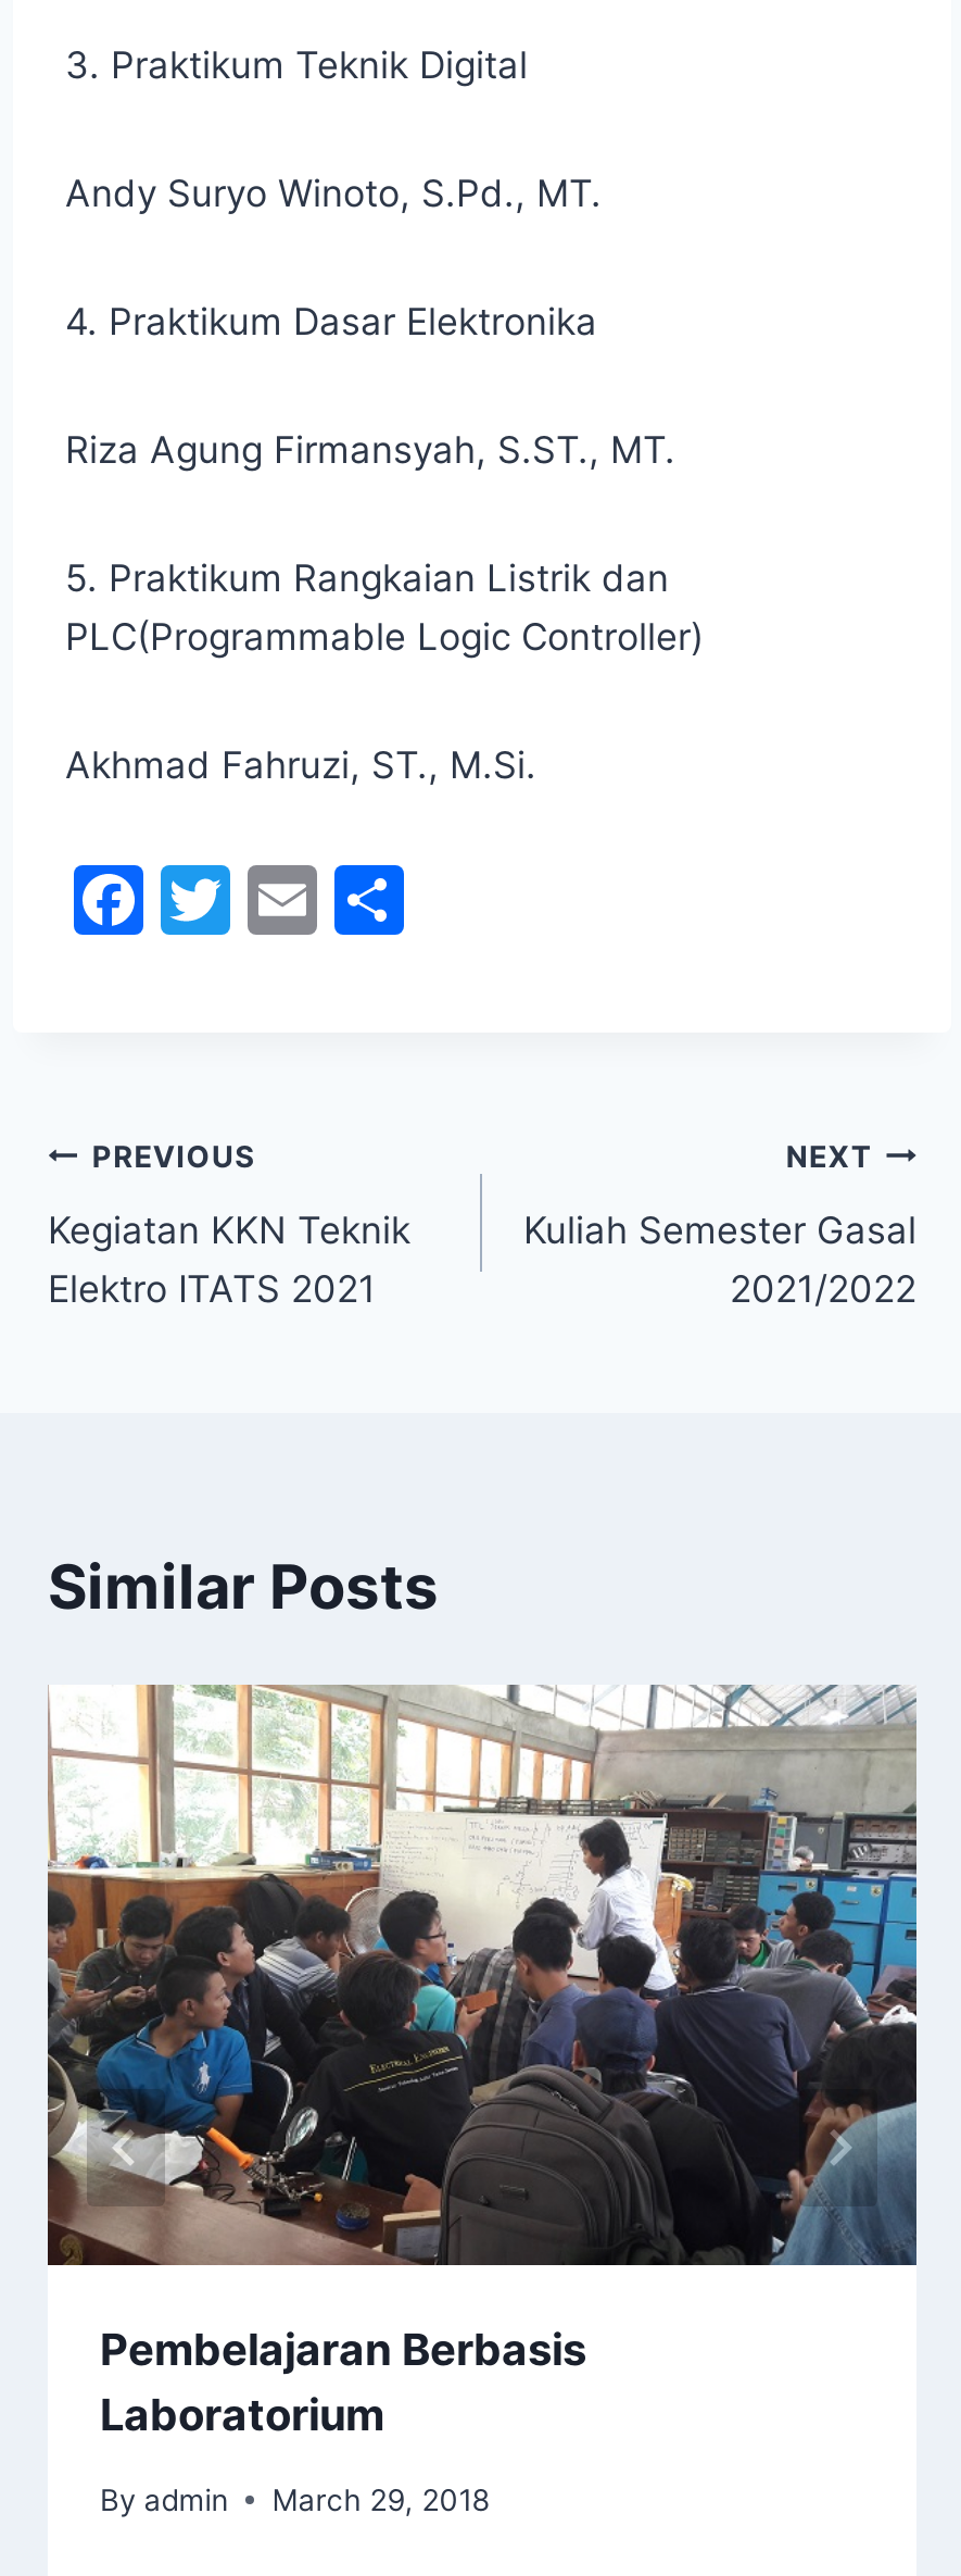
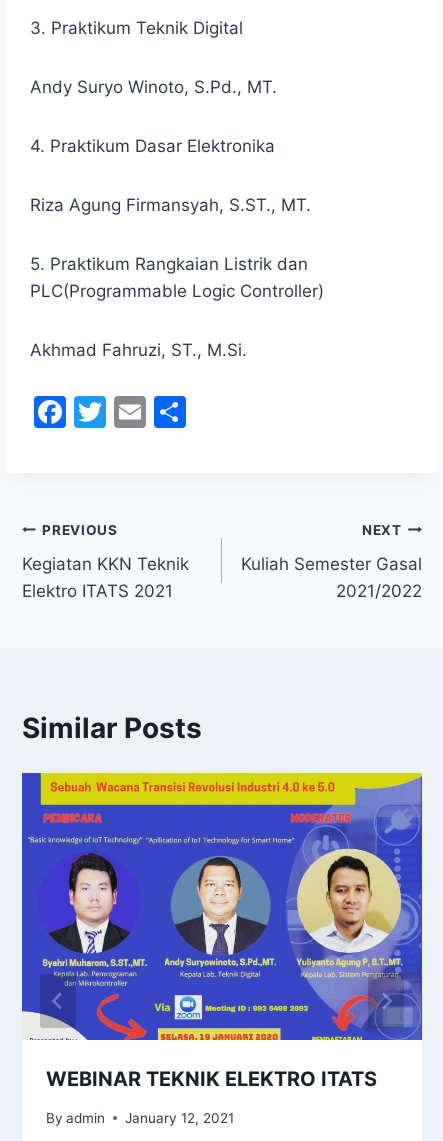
[46,1683,919,2441] [image] | Pembelajaran Berbasis | Laboratorium -> [21,772,423,1091] [image] | WEBINAR TEKNIK ELEKTRO ITATS
[100,2481,489,2516] By admin March 29, 2018 -> [46,1109,234,1125] By admin January 12, 2021

